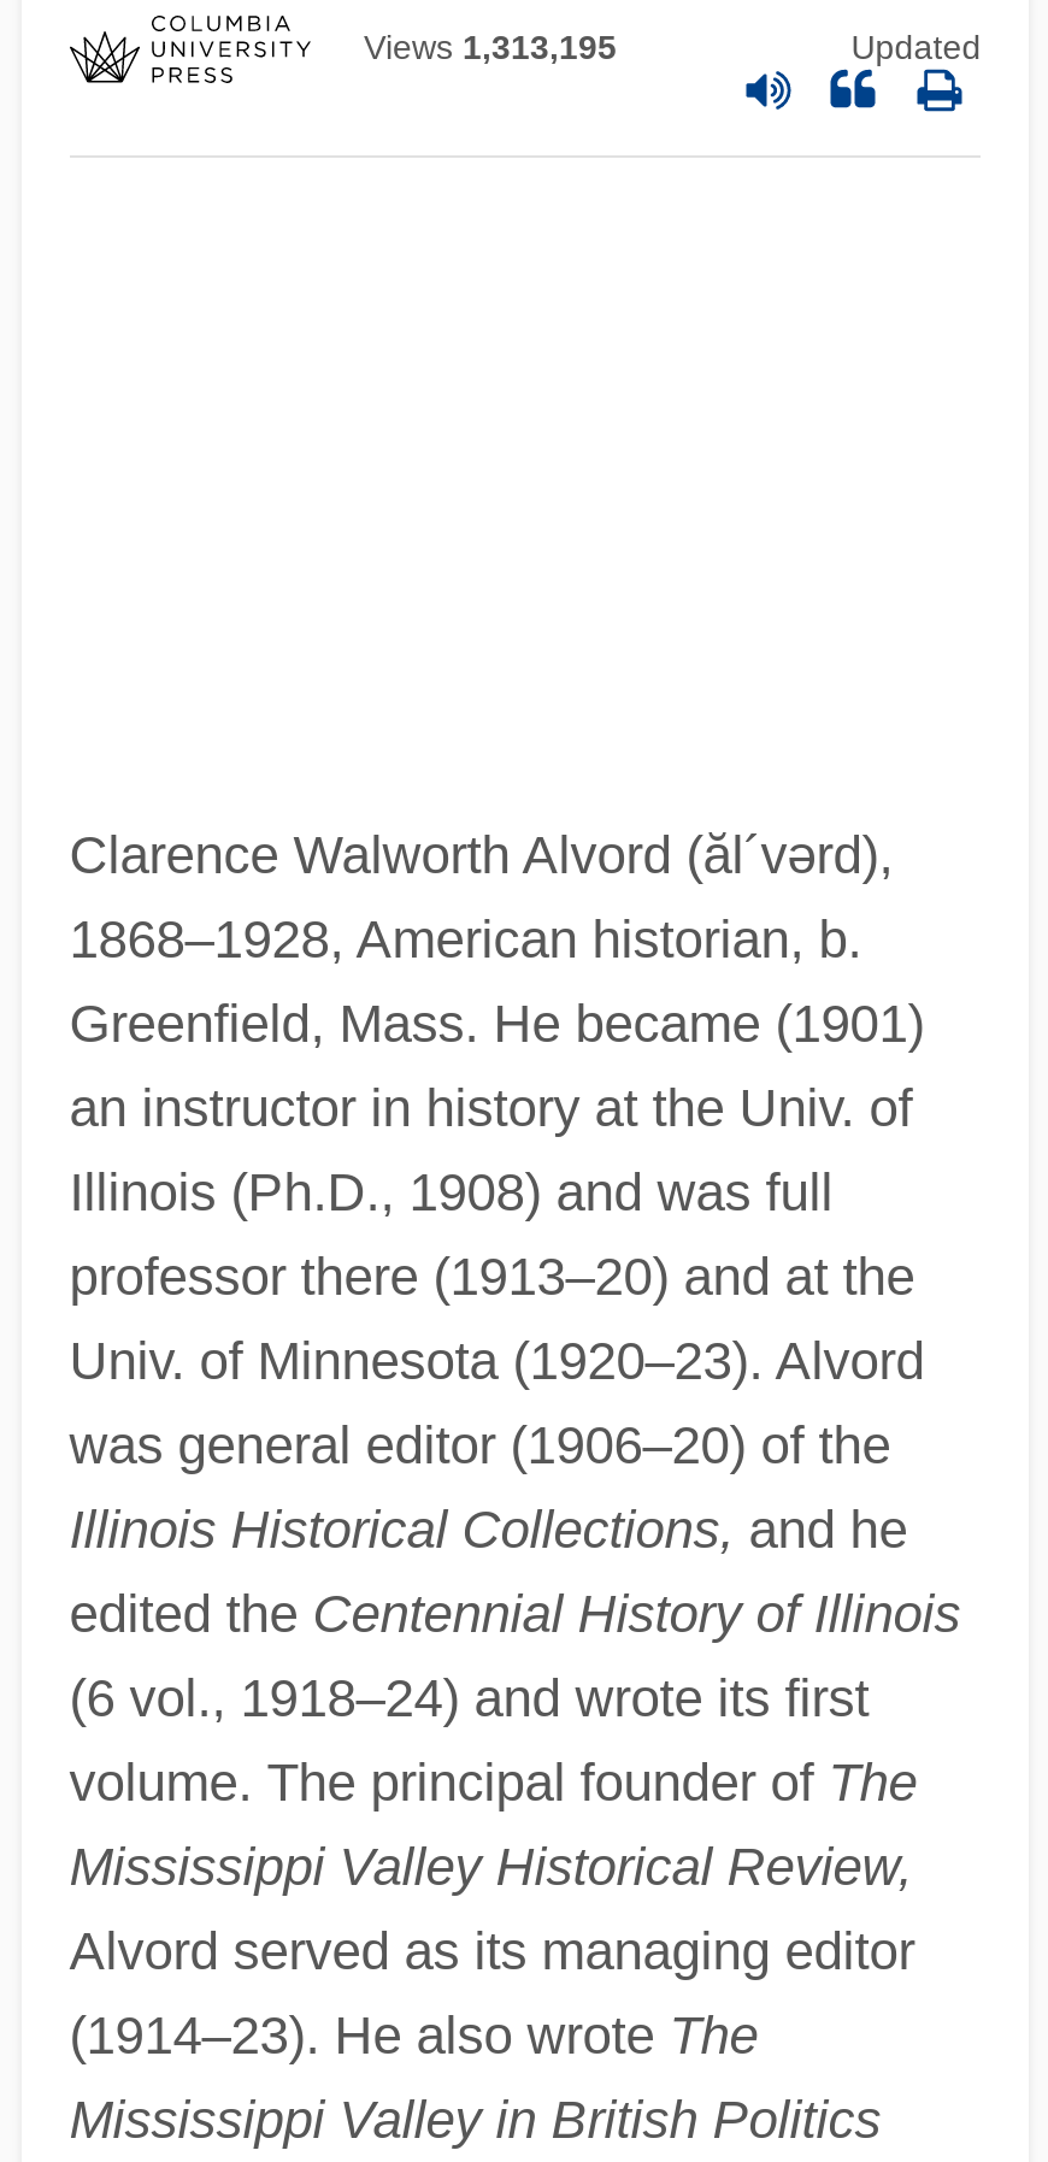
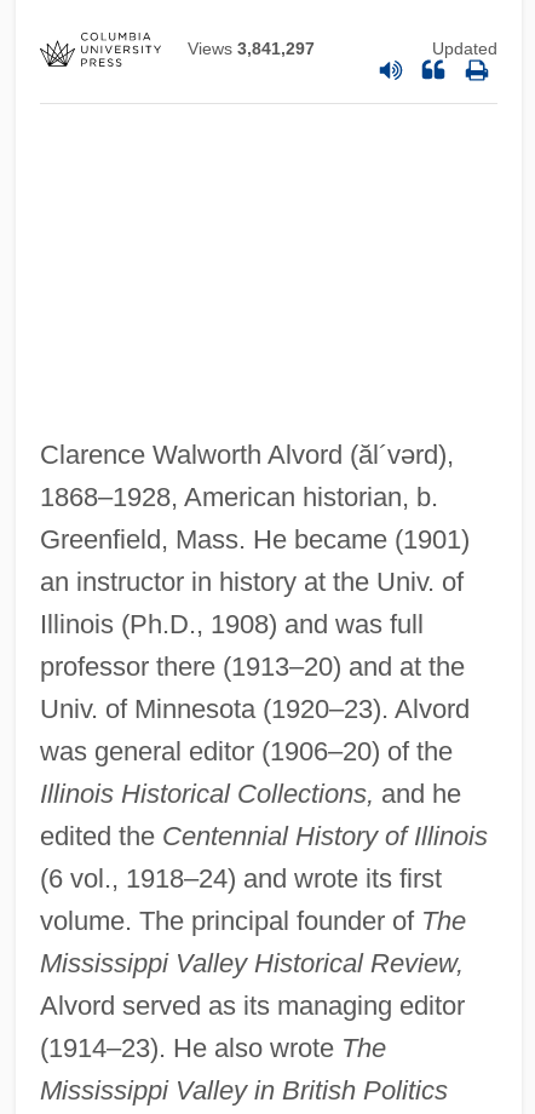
[364,29,617,67] Views 1,313,195 -> [188,39,315,59] Views 3,841,297

